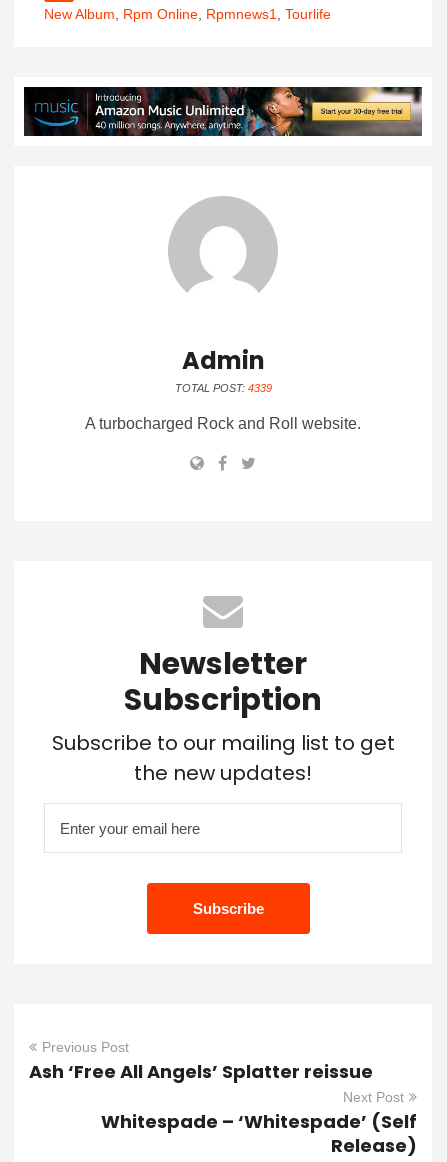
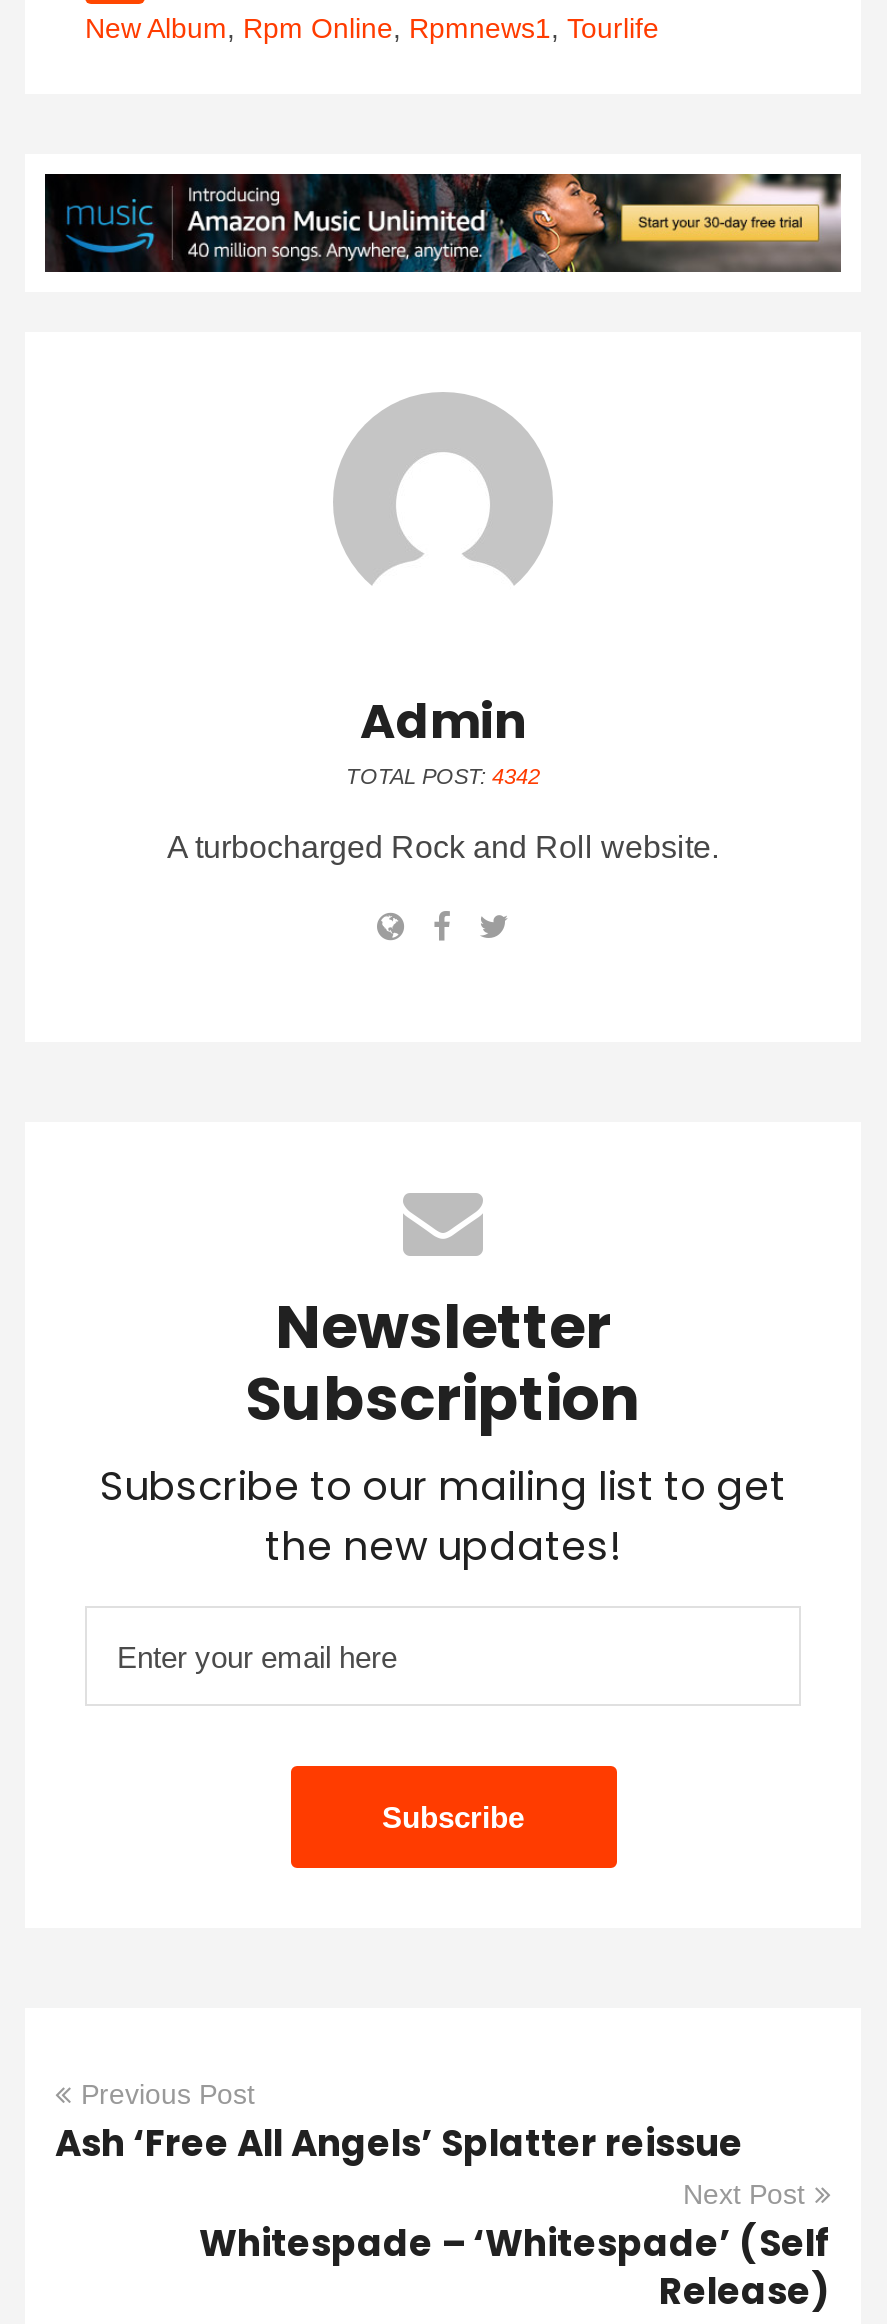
[174,382,271,394] TOTAL POST: 4339 -> [346,765,540,789] TOTAL POST: 4342

